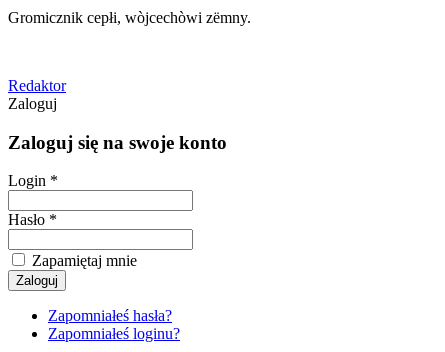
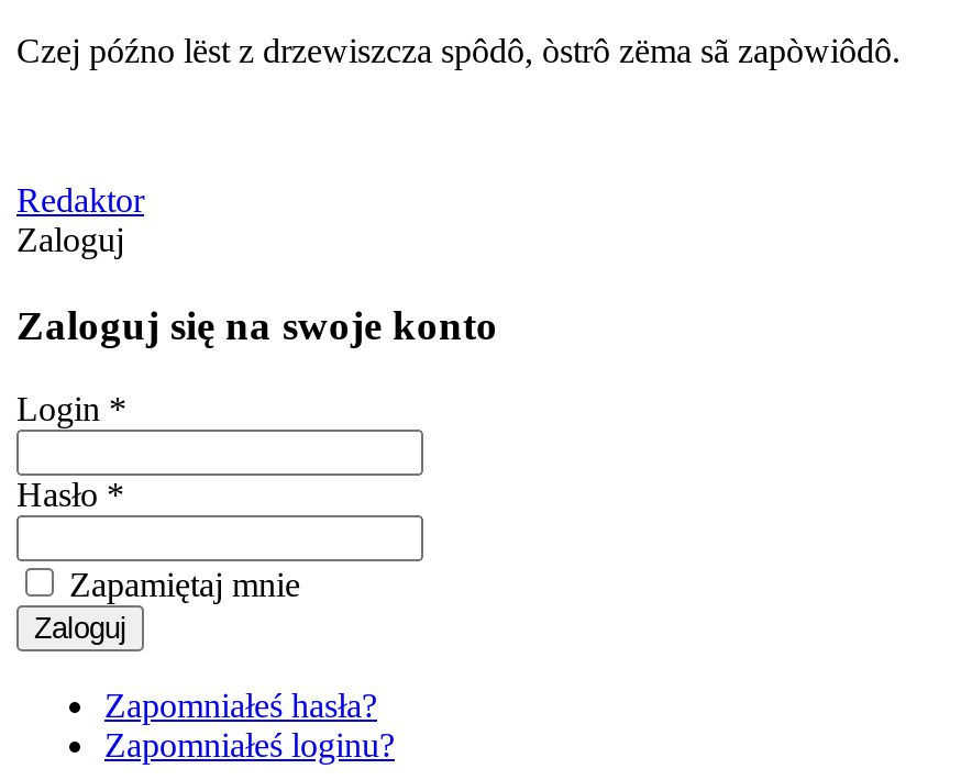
[8,9,251,26] Gromicznik cepłi, wòjcechòwi zëmny. -> [16,32,901,69] Czej późno lëst z drzewiszcza spôdô, òstrô zëma sã zapòwiôdô.

